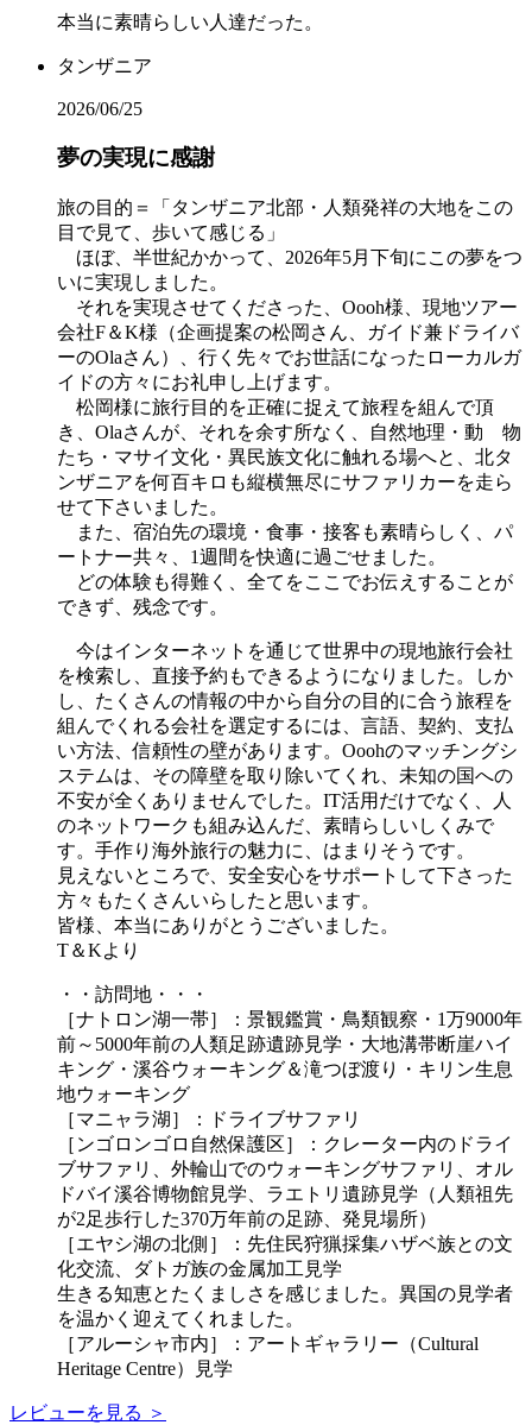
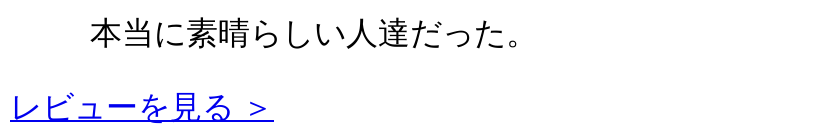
[57,56,522,1378] タンザニア | 2026/06/25 | 夢の実現に感謝 | 旅の目的＝「タンザニア北部・人類発祥の大地をこの | 目で見て、歩いて感じる」 | ほぼ、半世紀かかって、2026年5月下旬にこの夢をつ | いに実現しました。 | それを実現させてくださった、Oooh様、現地ツアー | 会社F＆K様（企画提案の松岡さん、ガイド兼ドライバ | ーのOlaさん）、行く先々でお世話になったローカルガ | イドの方々にお礼申し上げます。 | 松岡様に旅行目的を正確に捉えて旅程を組んで頂 | き、Olaさんが、それを余す所なく、自然地理・動 物 | たち・マサイ文化・異民族文化に触れる場へと、北タ | ンザニアを何百キロも縦横無尽にサファリカーを走ら | せて下さいました。 | また、宿泊先の環境・食事・接客も素晴らしく、パ | ートナー共々、1週間を快適に過ごせました。 | どの体験も得難く、全てをここでお伝えすることが | できず、残念です。 | 今はインターネットを通じて世界中の現地旅行会社 | を検索し、直接予約もできるようになりました。しか | し、たくさんの情報の中から自分の目的に合う旅程を | 組んでくれる会社を選定するには、言語、契約、支払 | い方法、信頼性の壁があります。Ooohのマッチングシ | ステムは、その障壁を取り除いてくれ、未知の国への | 不安が全くありませんでした。IT活用だけでなく、人 | のネットワークも組み込んだ、素晴らしいしくみで | す。手作り海外旅行の魅力に、はまりそうです。 | 見えないところで、安全安心をサポートして下さった | 方々もたくさんいらしたと思います。 | 皆様、本当にありがとうございました。 | T＆Kより | ・・訪問地・・・ | ［ナトロン湖一帯］：景観鑑賞・鳥類観察・1万9000年 | 前～5000年前の人類足跡遺跡見学・大地溝帯断崖ハイ | キング・溪谷ウォーキング＆滝つぼ渡り・キリン生息 | 地ウォーキング | ［マニャラ湖］：ドライブサファリ | ［ンゴロンゴロ自然保護区］：クレーター内のドライ | ブサファリ、外輪山でのウォーキングサファリ、オル | ドバイ溪谷博物館見学、ラエトリ遺跡見学（人類祖先 | が2足歩行した370万年前の足跡、発見場所） | ［エヤシ湖の北側］：先住民狩猟採集ハザベ族との文 | 化交流、ダトガ族の金属加工見学 | 生きる知恵とたくましさを感じました。異国の見学者 | を温かく迎えてくれました。 | ［アルーシャ市内］：アートギャラリー（Cultural | Heritage Centre）見学 -> none

